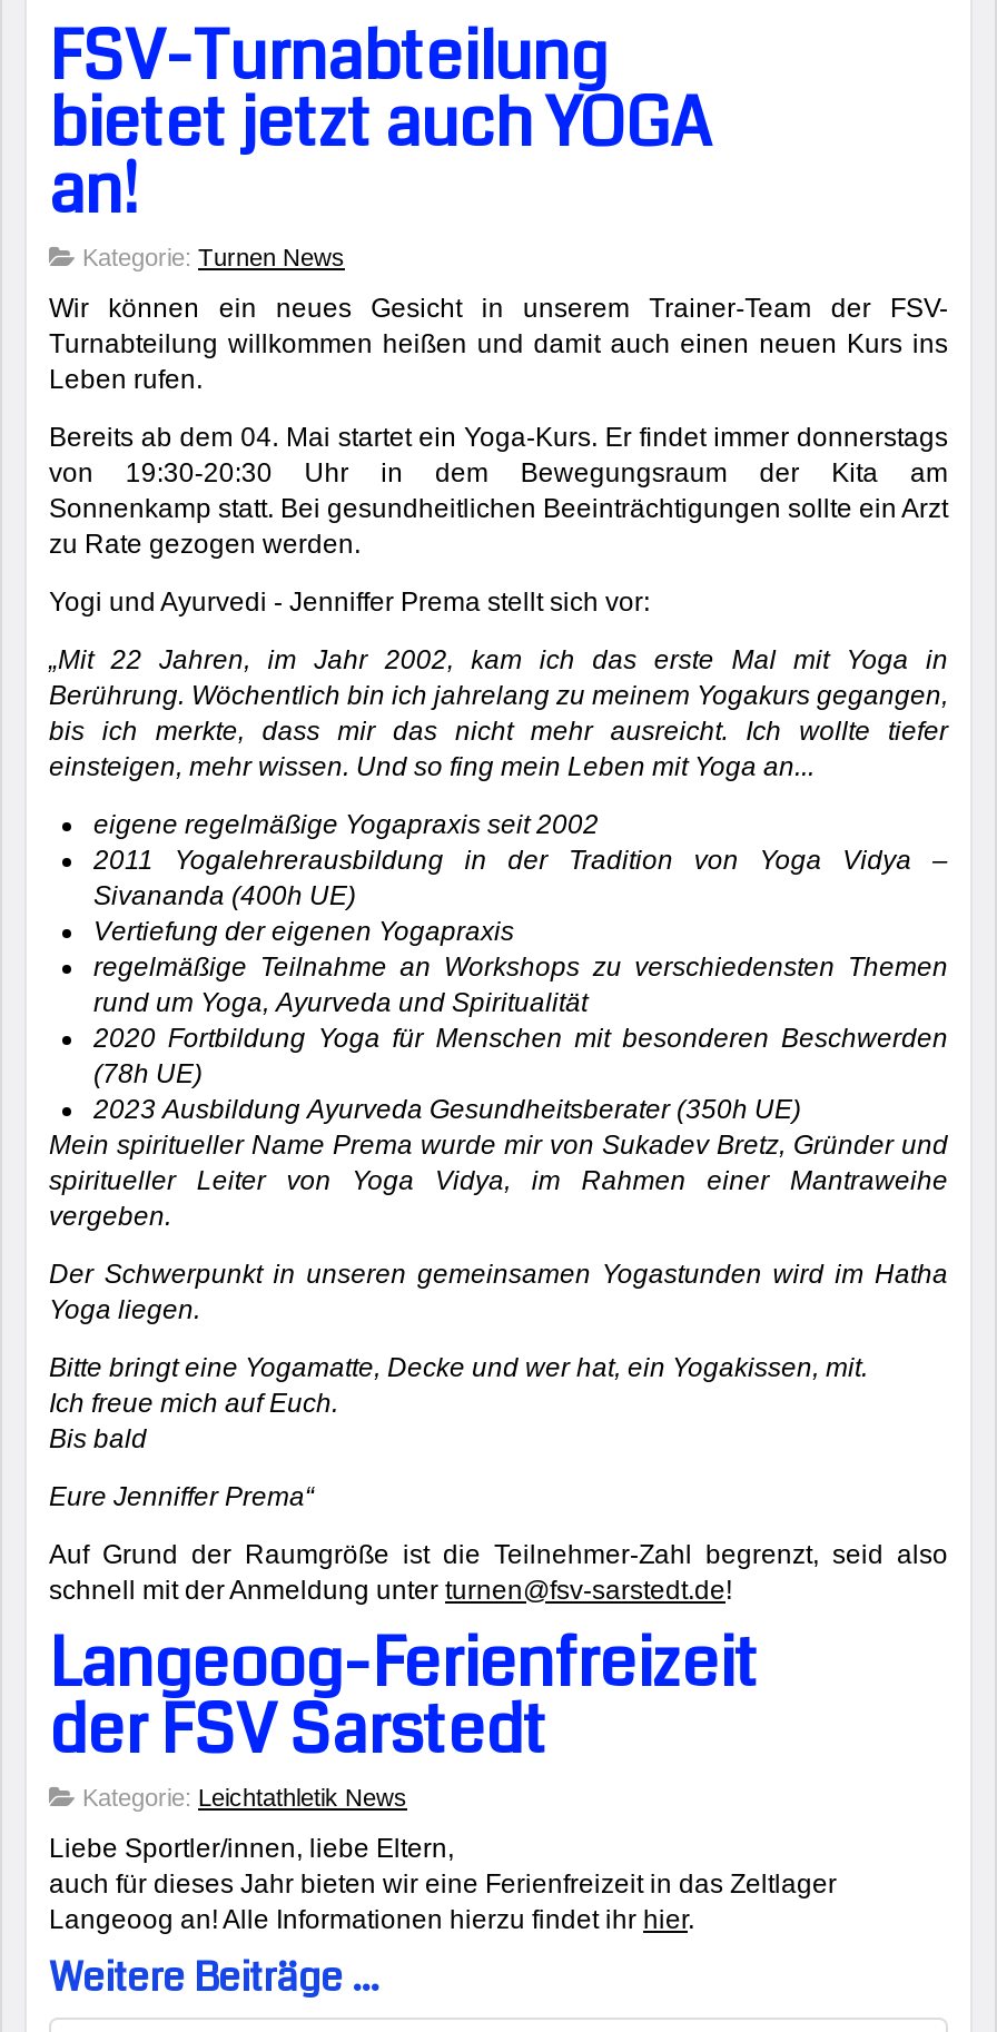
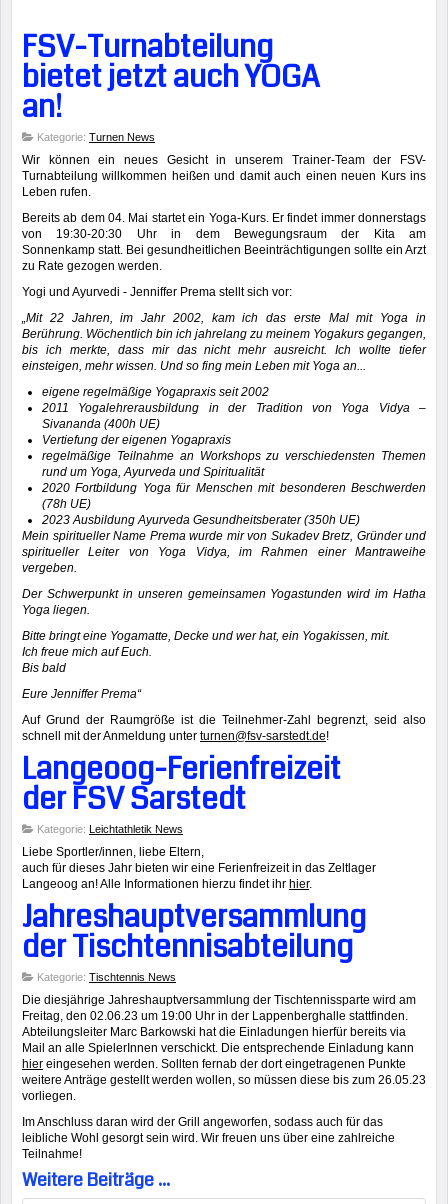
none -> [22,896,426,1161] Jahreshauptversammlung | der Tischtennisabteilung | Kategorie: Tischtennis News | Die diesjährige Jahreshauptversammlung der Tischtennissparte wird am | Freitag, den 02.06.23 um 19:00 Uhr in der Lappenberghalle stattfinden. | Abteilungsleiter Marc Barkowski hat die Einladungen hierfür bereits via | Mail an alle SpielerInnen verschickt. Die entsprechende Einladung kann | hier eingesehen werden. Sollten fernab der dort eingetragenen Punkte | weitere Anträge gestellt werden wollen, so müssen diese bis zum 26.05.23 | vorliegen. | Im Anschluss daran wird der Grill angeworfen, sodass auch für das | leibliche Wohl gesorgt sein wird. Wir freuen uns über eine zahlreiche | Teilnahme!

